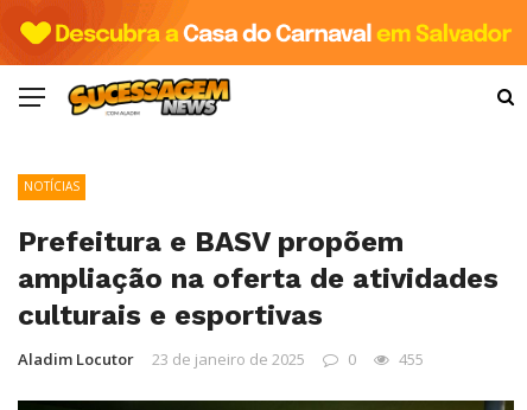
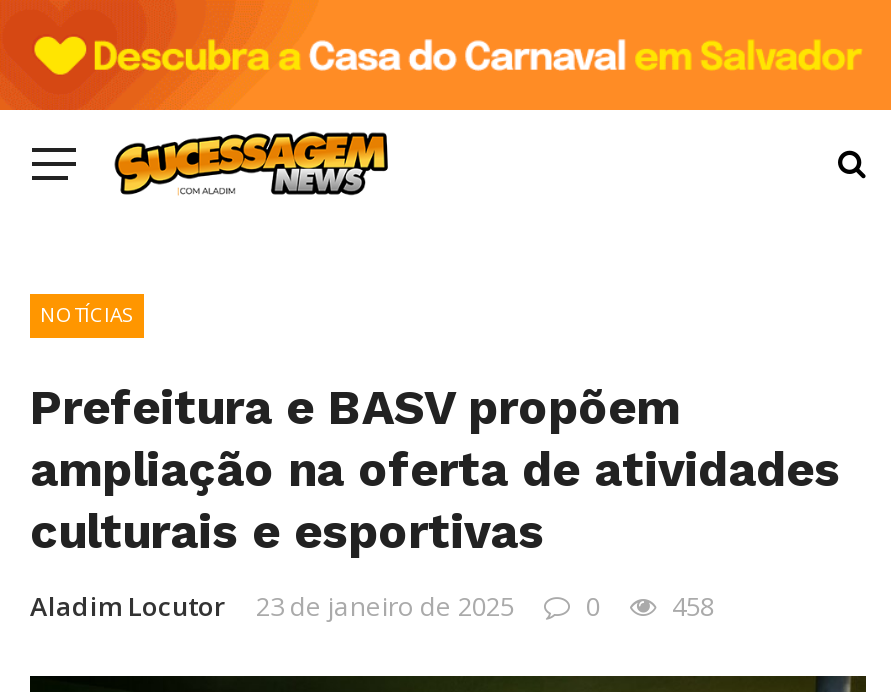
[18,349,424,370] Aladim Locutor 23 de janeiro de 2025 0 455 -> [30,589,714,625] Aladim Locutor 23 de janeiro de 2025 0 458

